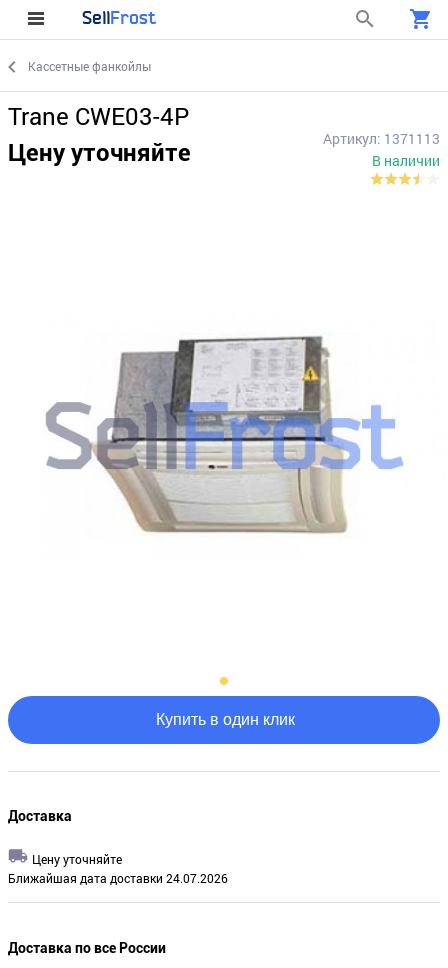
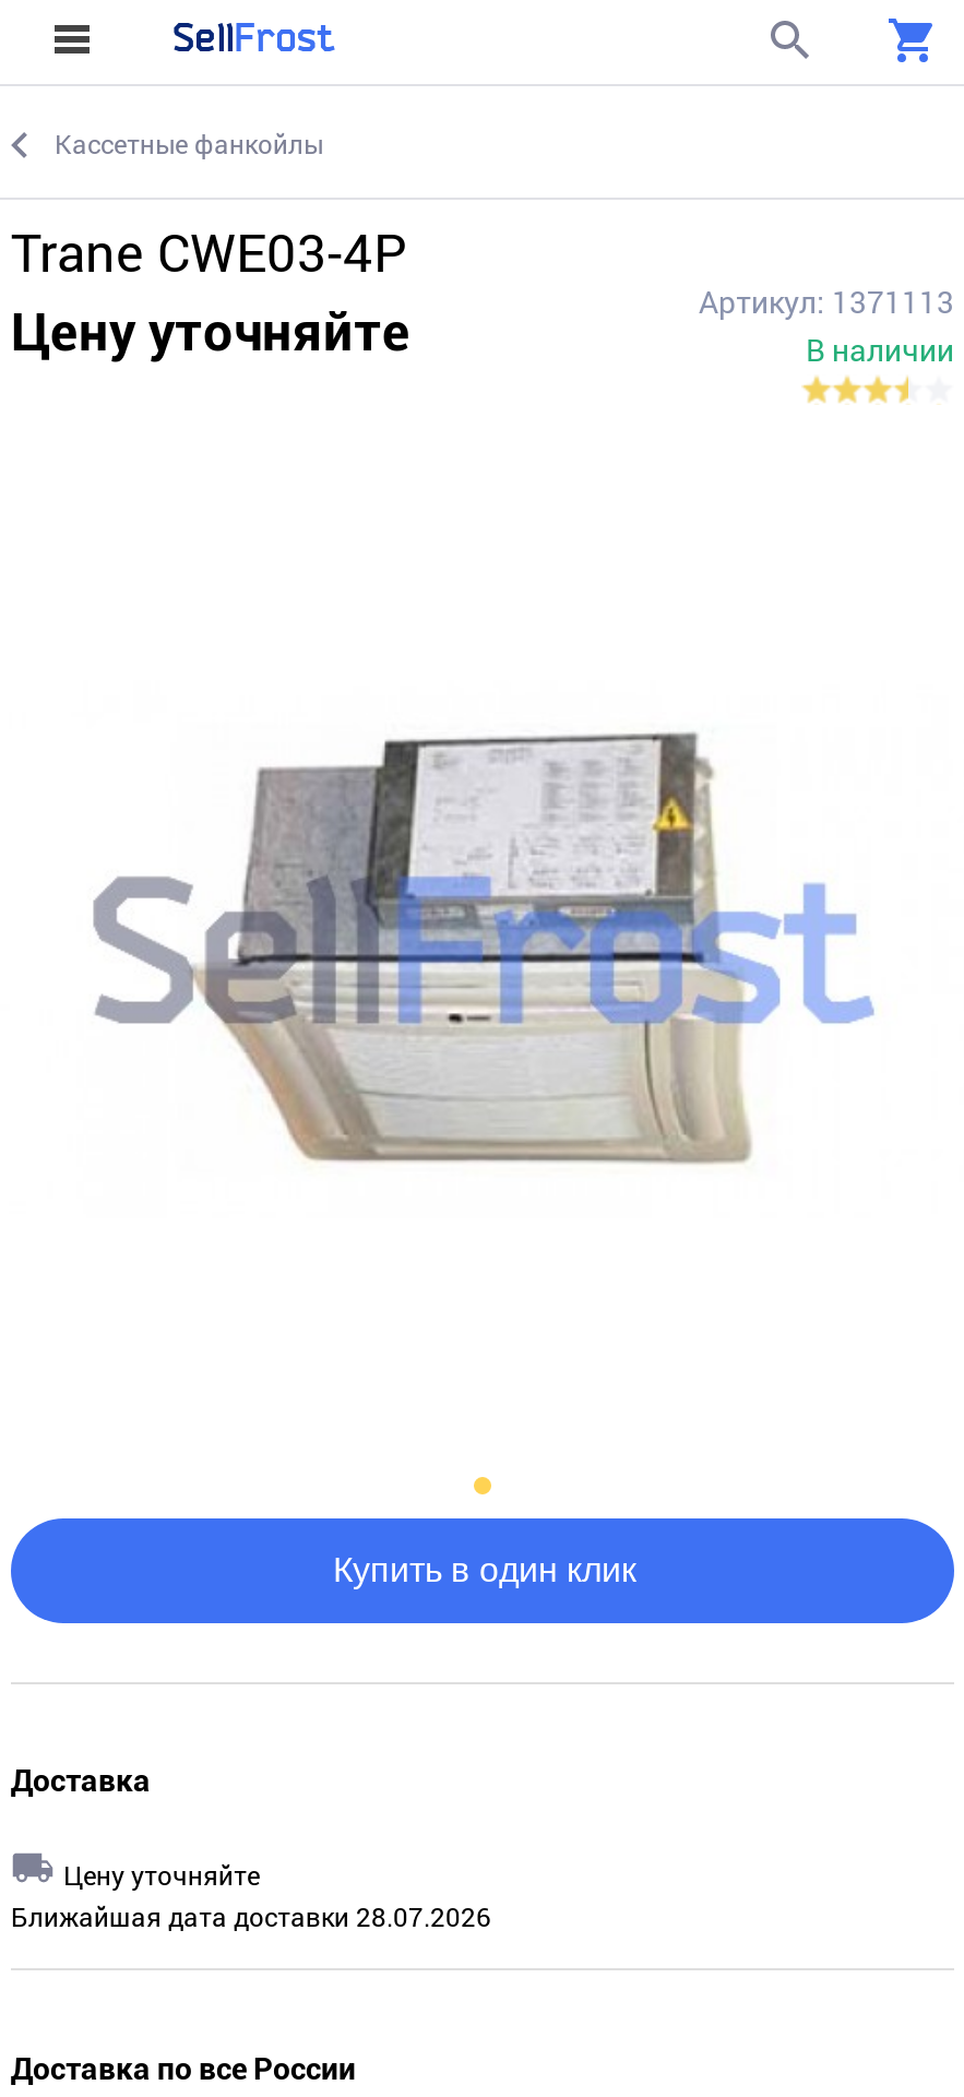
[8,870,228,886] Ближайшая дата доставки 24.07.2026 -> [11,1898,491,1933] Ближайшая дата доставки 28.07.2026

